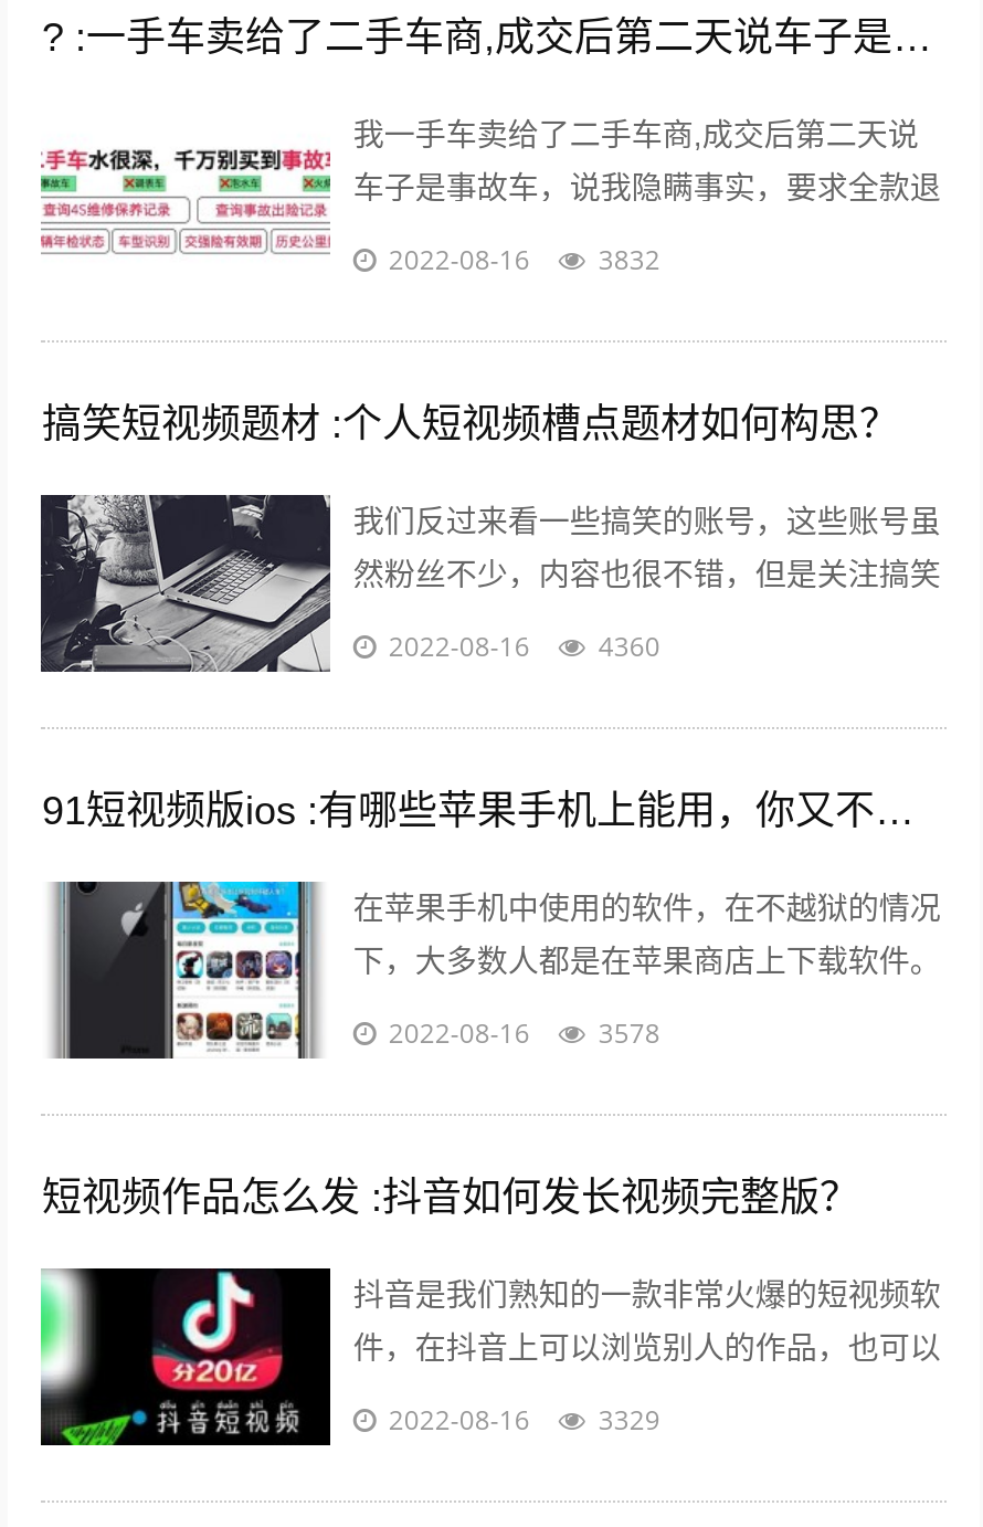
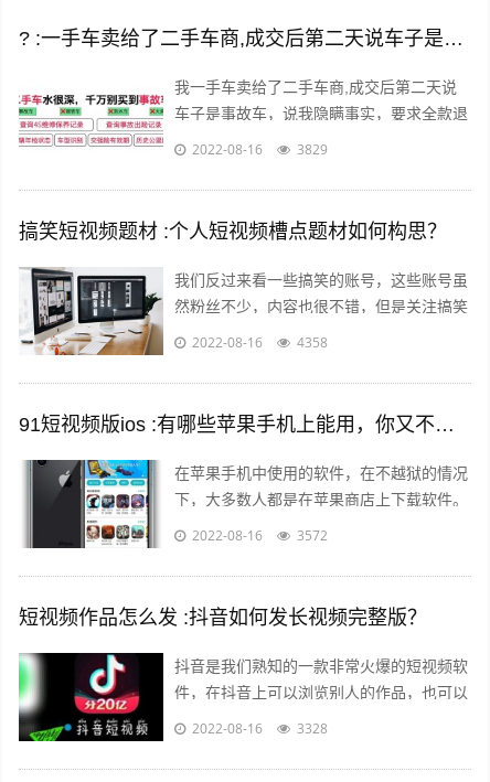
[598,241,660,278] 3832 -> [297,140,328,159] 3829
[39,493,332,674] [image] -> [19,267,163,356] [image]
[598,628,660,665] 4360 -> [297,333,328,352] 4358
[598,1014,660,1052] 3578 -> [297,526,328,545] 3572
[598,1401,660,1439] 3329 -> [297,719,328,738] 3328

